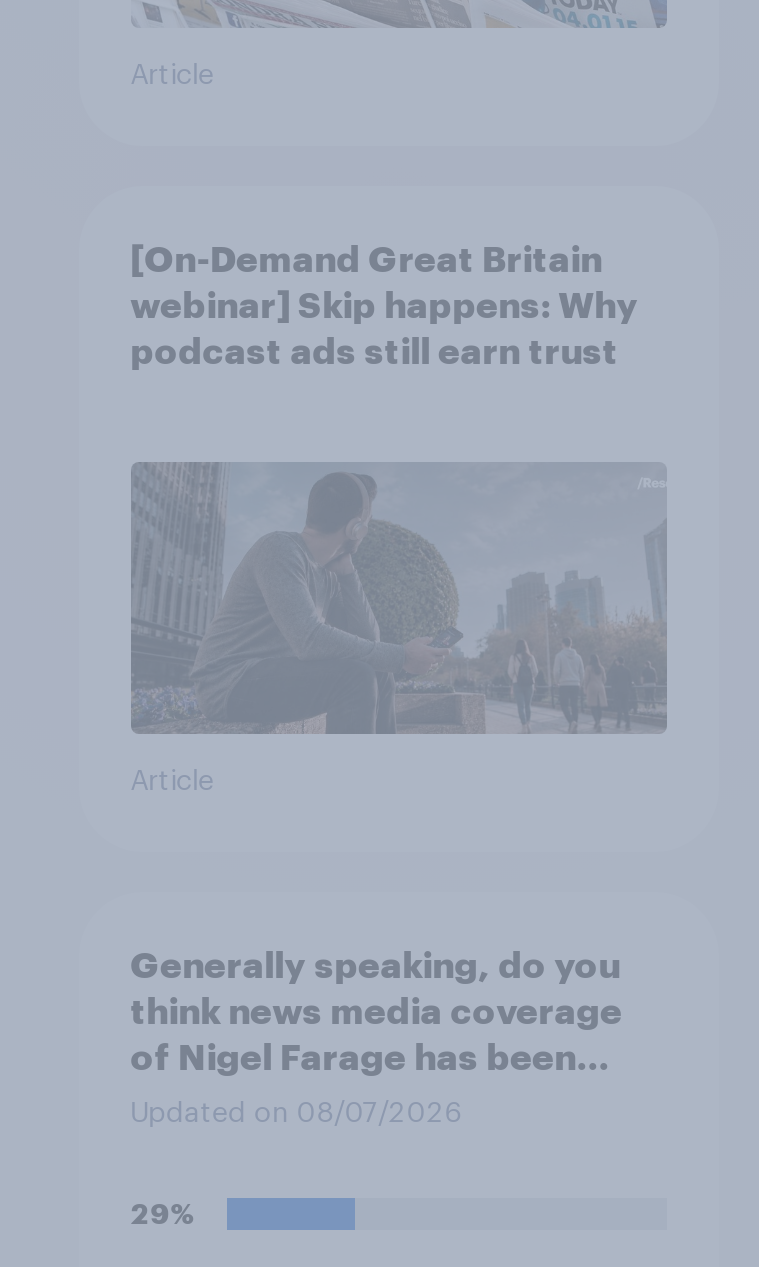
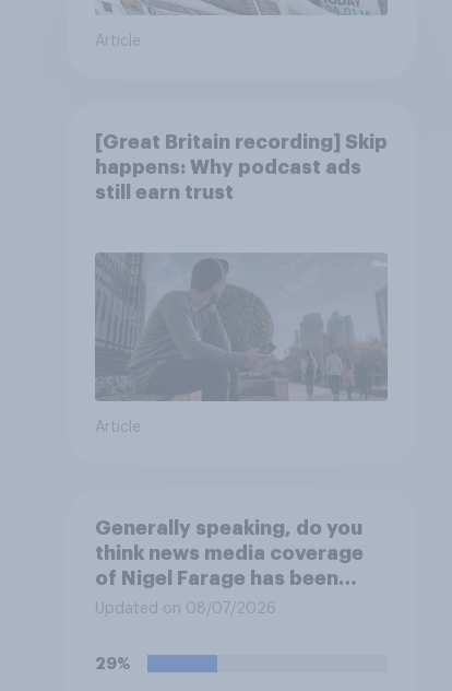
[130,242,638,370] [On-Demand Great Britain | webinar] Skip happens: Why | podcast ads still earn trust -> [95,132,387,202] [Great Britain recording] Skip | happens: Why podcast ads | still earn trust

